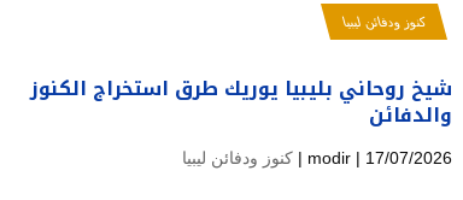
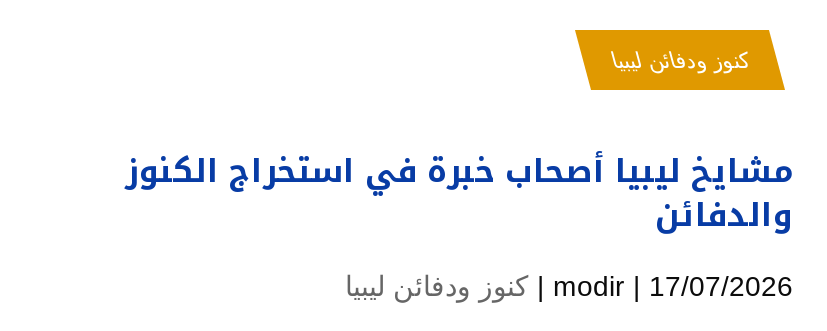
[30,69,452,107] شيخ روحاني بليبيا يوريك طرق استخراج الكنوز -> [125,141,793,203] مشايخ ليبيا أصحاب خبرة في استخراج الكنوز

